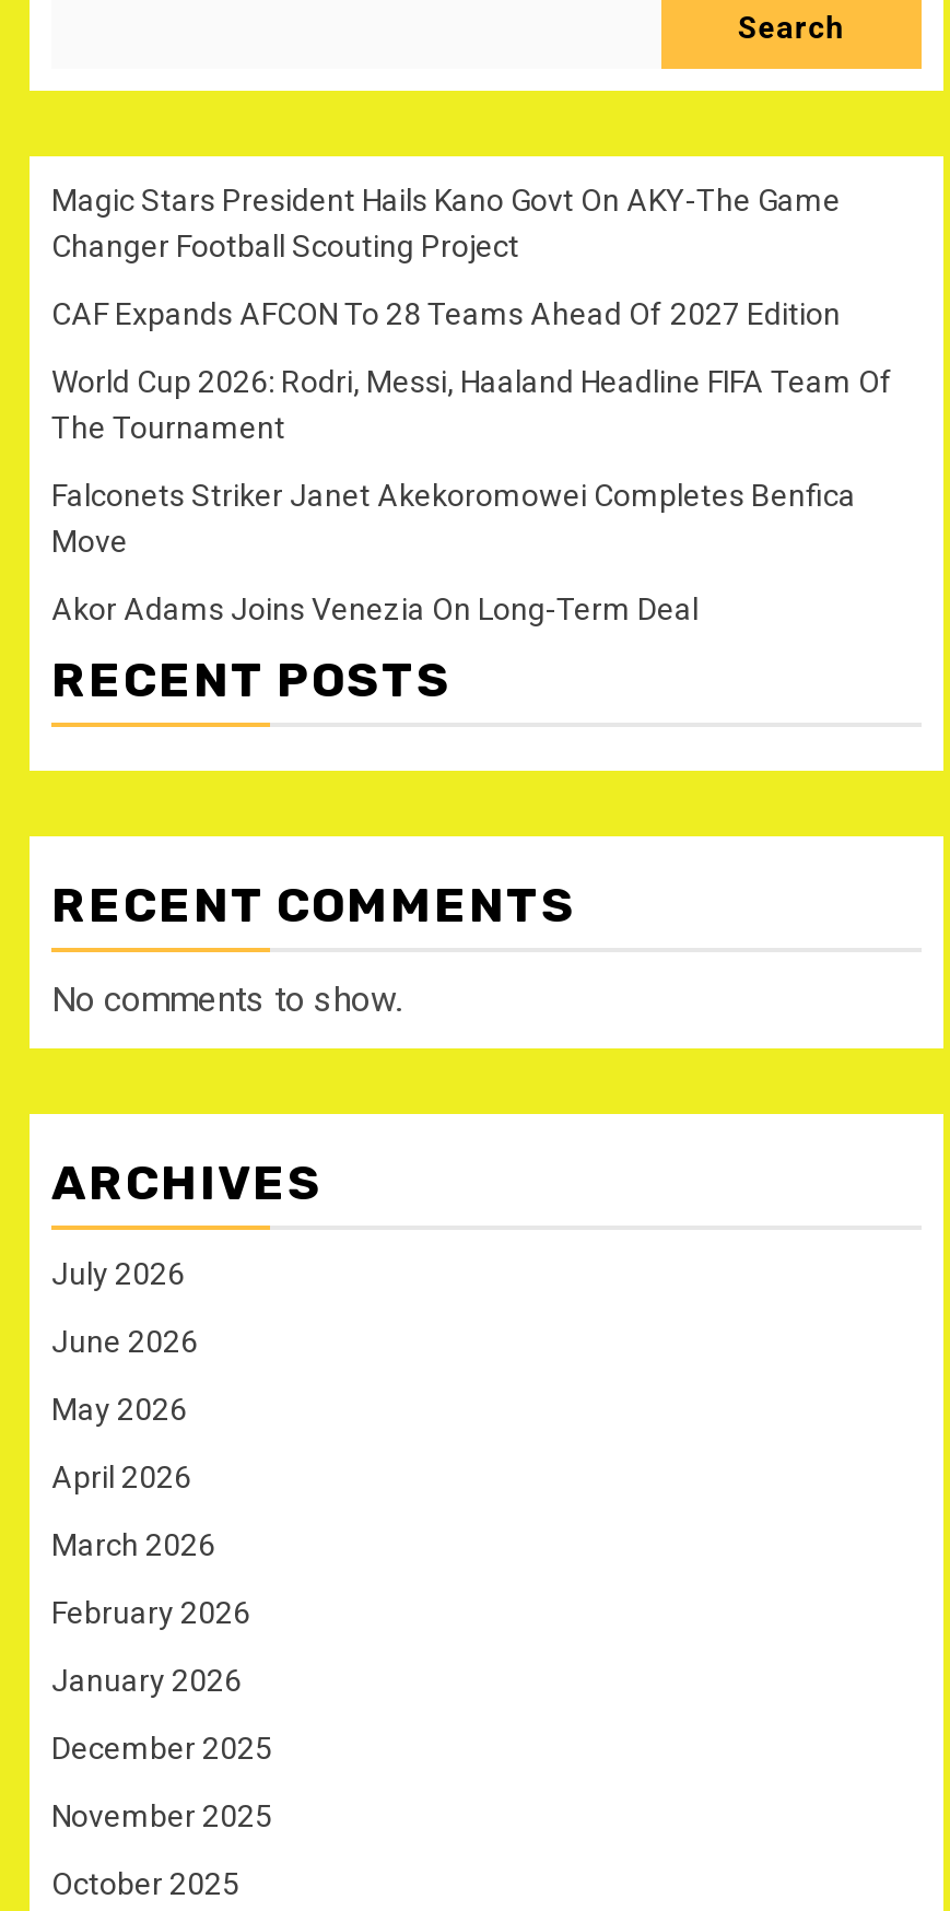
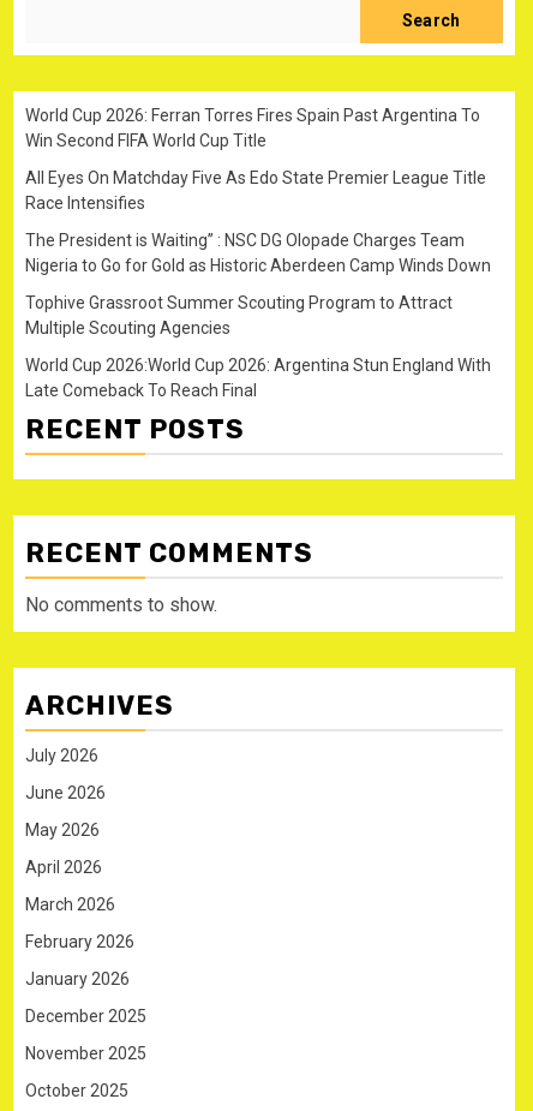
[51,183,841,264] Magic Stars President Hails Kano Govt On AKY-The Game | Changer Football Scouting Project -> [25,106,480,150] World Cup 2026: Ferran Torres Fires Spain Past Argentina To | Win Second FIFA World Cup Title
[51,297,841,332] CAF Expands AFCON To 28 Teams Ahead Of 2027 Edition -> [25,169,486,213] All Eyes On Matchday Five As Edo State Premier League Title | Race Intensifies
[51,365,893,446] World Cup 2026: Rodri, Messi, Haaland Headline FIFA Team Of | The Tournament -> [25,231,491,275] The President is Waiting” : NSC DG Olopade Charges Team | Nigeria to Go for Gold as Historic Aberdeen Camp Winds Down
[51,478,856,559] Falconets Striker Janet Akekoromowei Completes Benfica | Move -> [25,293,453,338] Tophive Grassroot Summer Scouting Program to Attract | Multiple Scouting Agencies
[51,592,699,627] Akor Adams Joins Venezia On Long-Term Deal -> [25,356,491,400] World Cup 2026:World Cup 2026: Argentina Stun England With | Late Comeback To Reach Final

